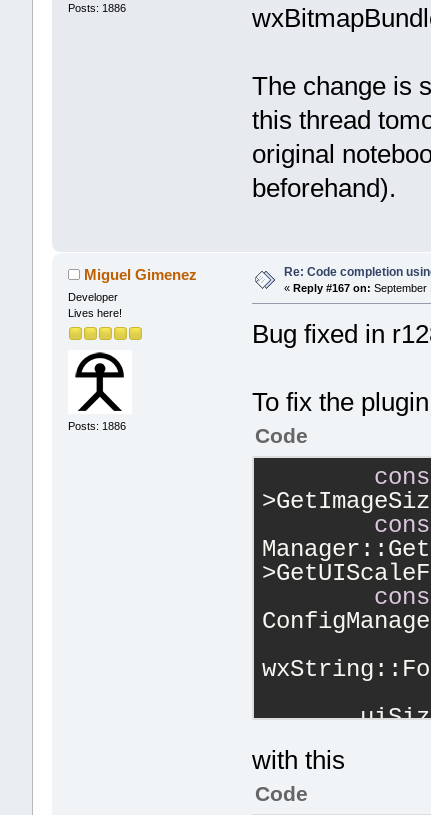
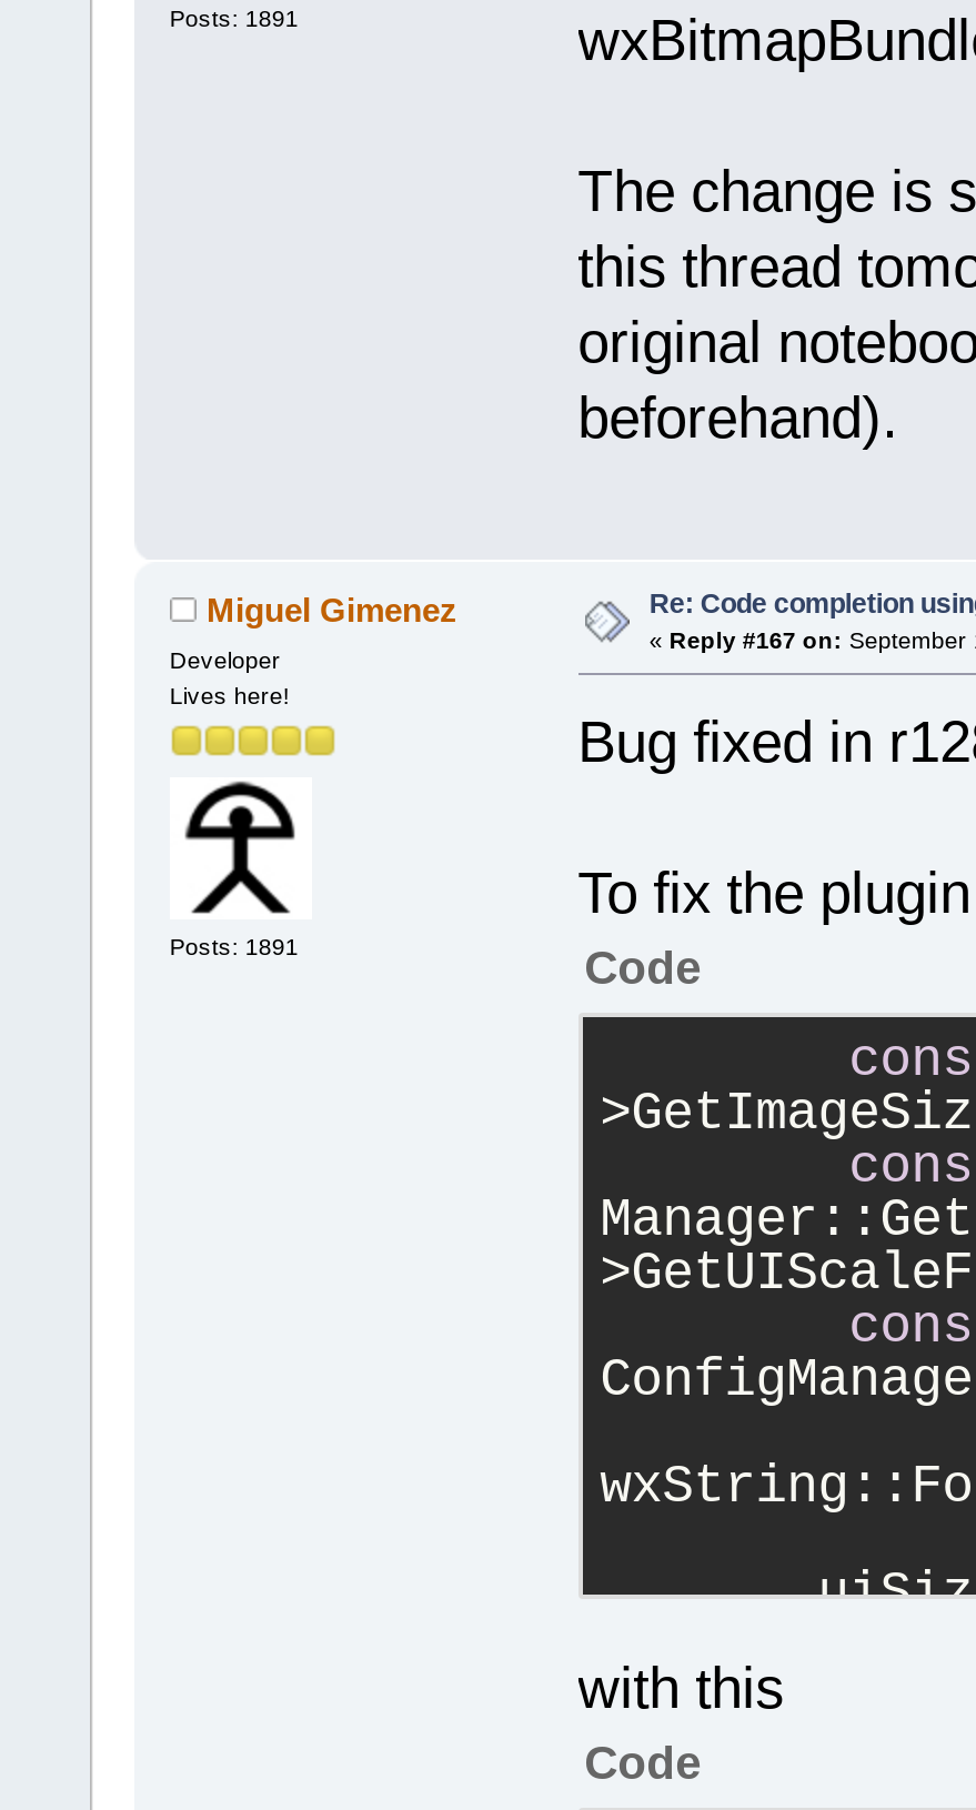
[68,2,126,14] Posts: 1886 -> [170,5,298,32] Posts: 1891
[68,420,126,432] Posts: 1886 -> [170,934,298,960] Posts: 1891

